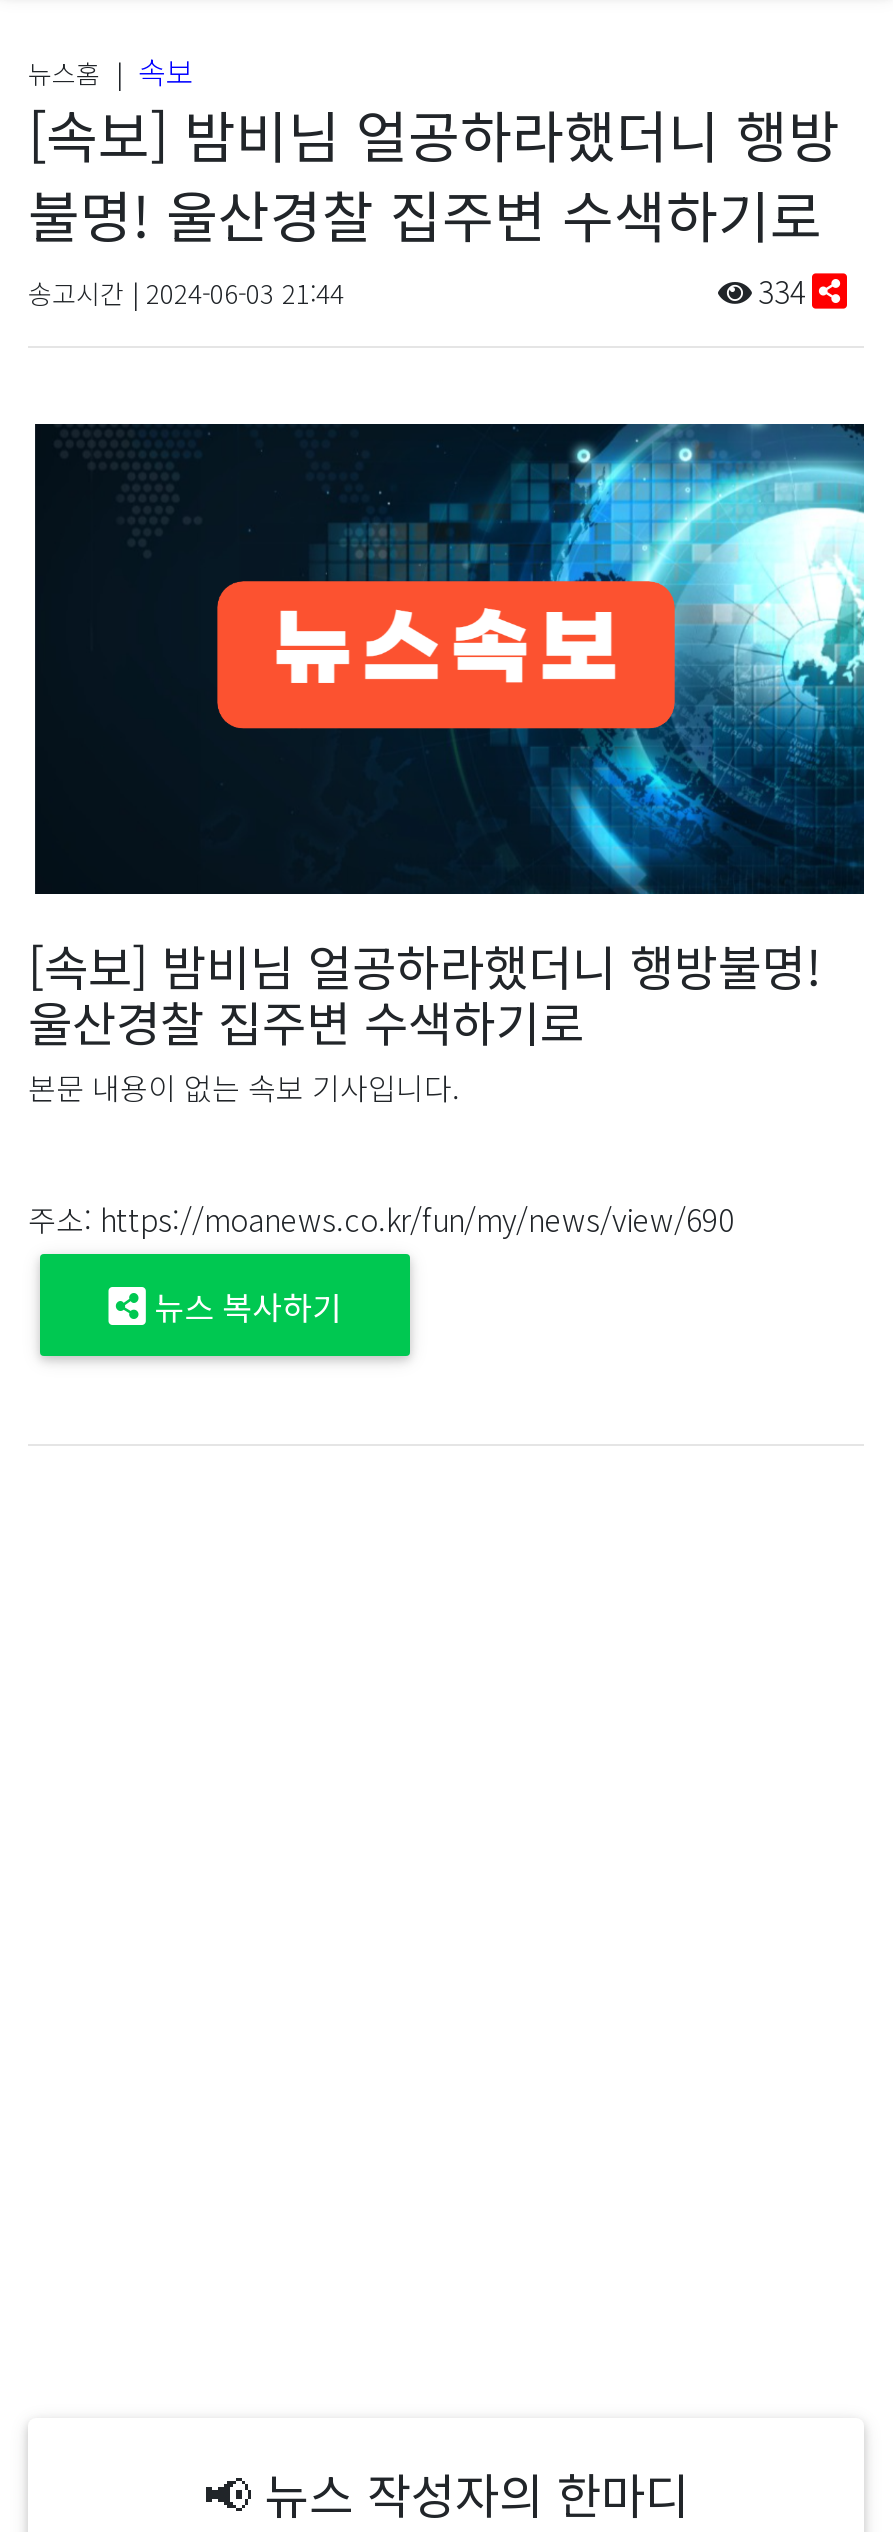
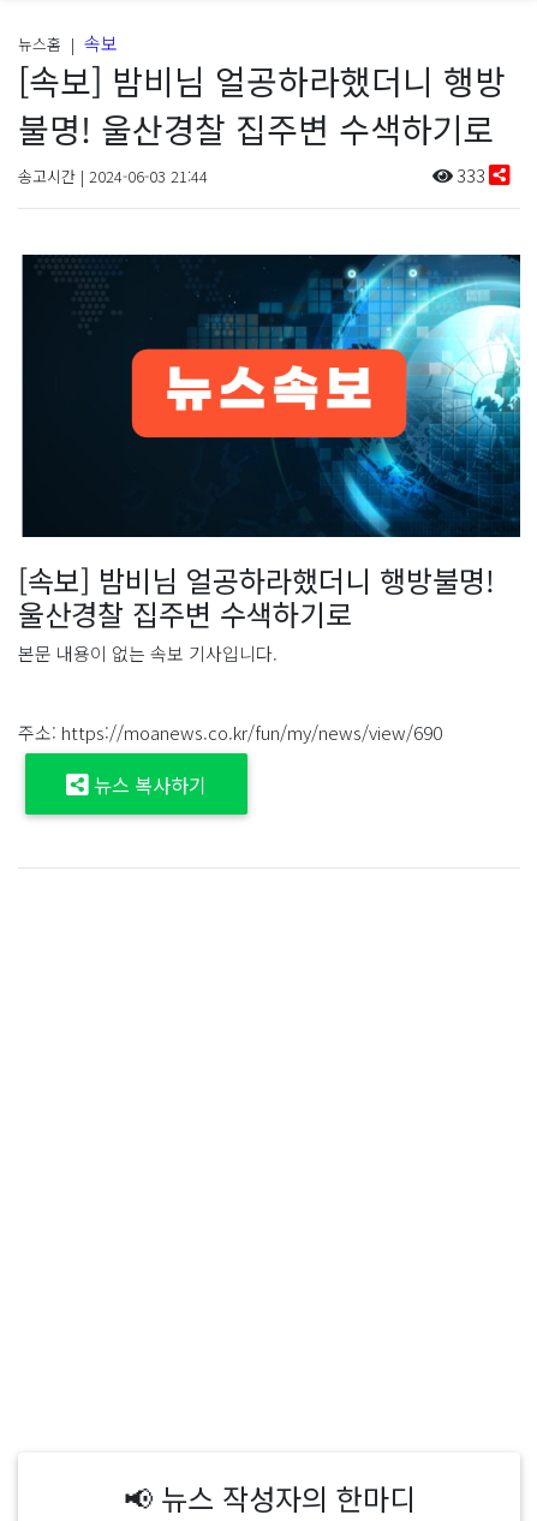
[752,270,812,312] 334 -> [453,162,489,187] 333

